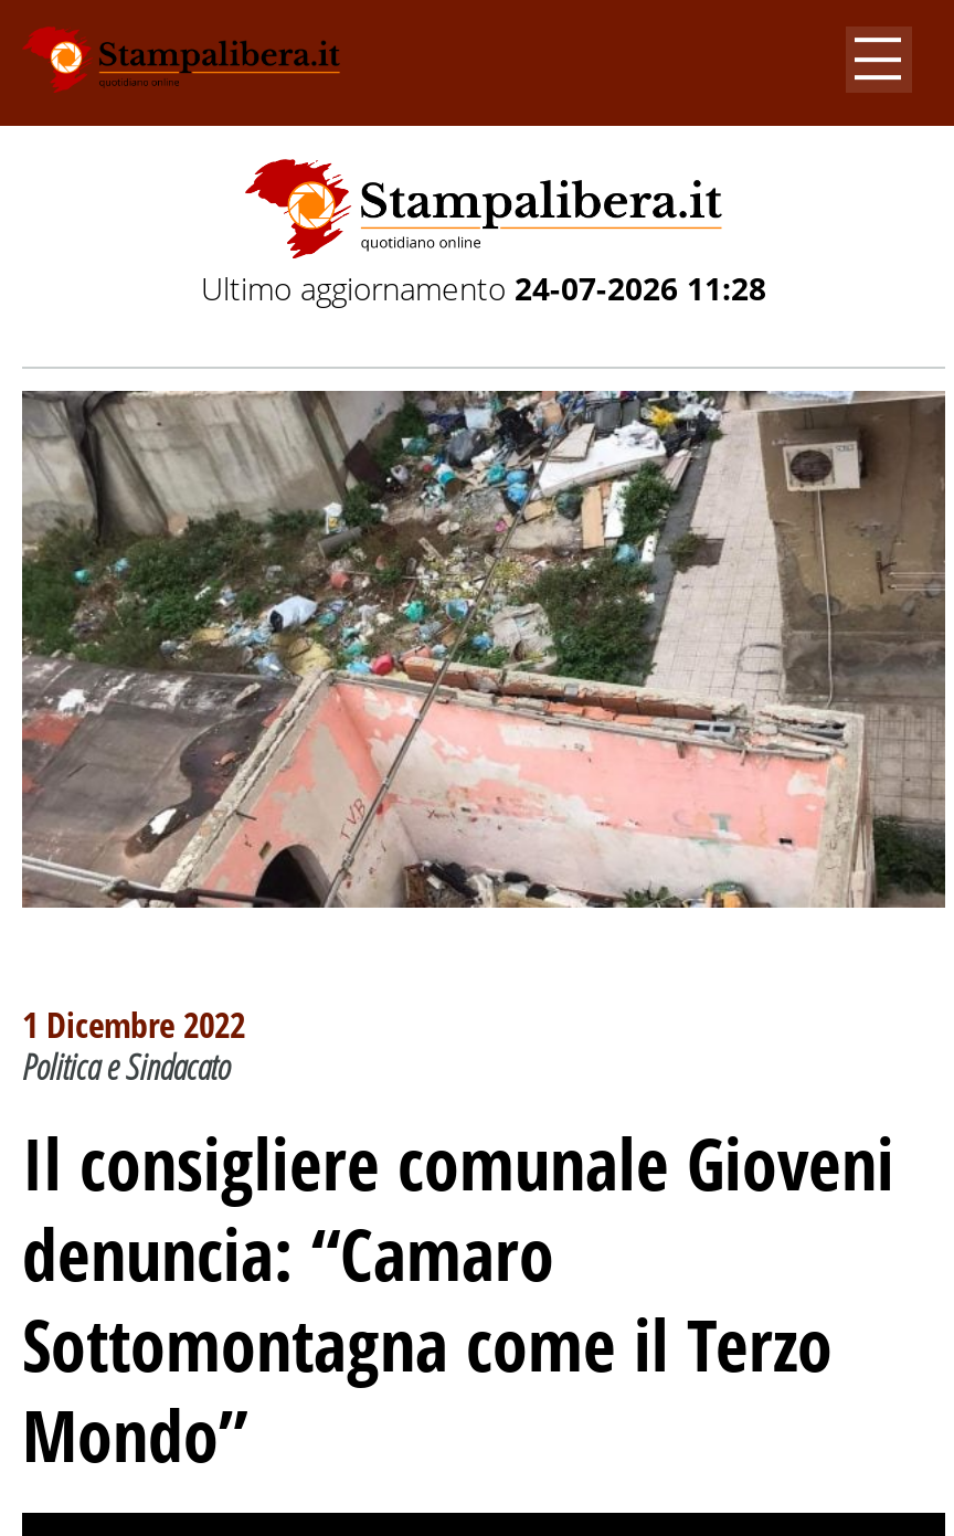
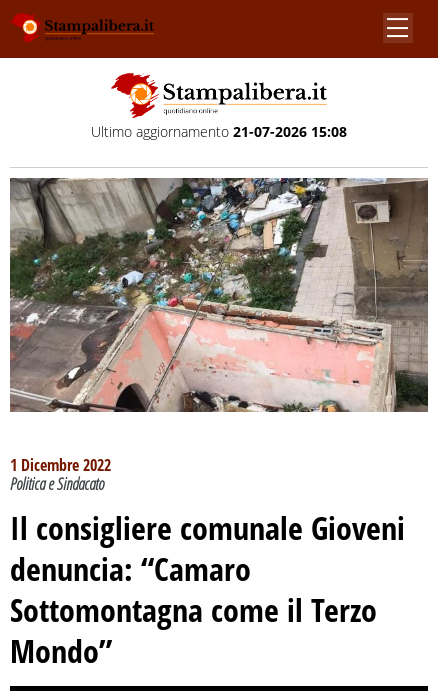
[201,267,766,309] Ultimo aggiornamento 24-07-2026 11:28 -> [91,122,347,141] Ultimo aggiornamento 21-07-2026 15:08

